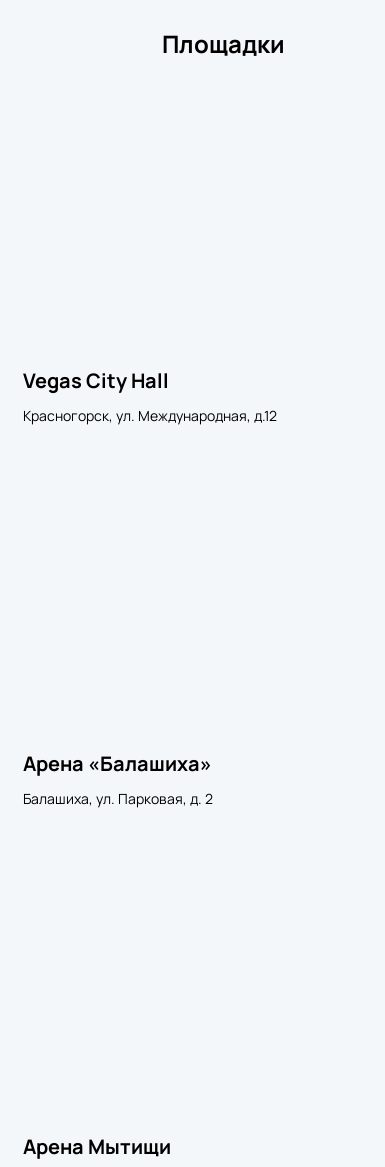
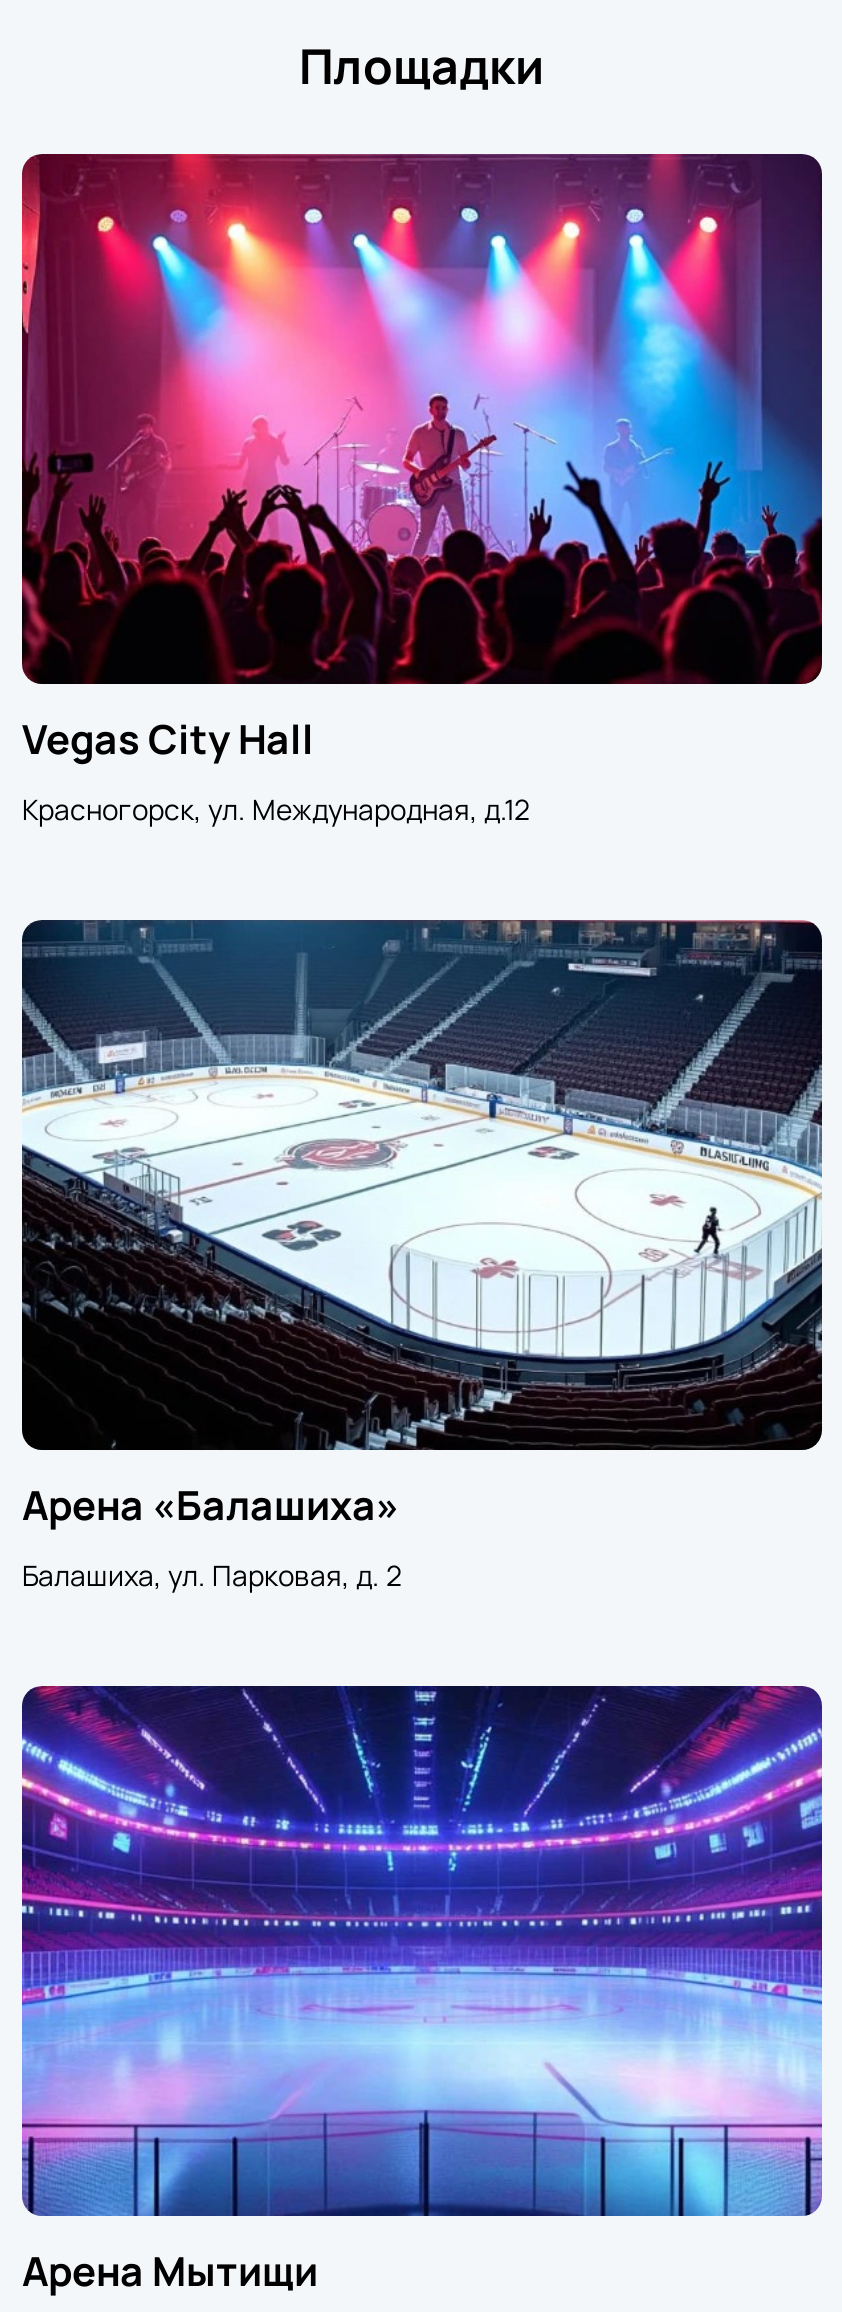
none -> [20,152,824,686] [image]
none -> [20,918,824,1452] [image]
none -> [20,1684,824,2218] [image]

